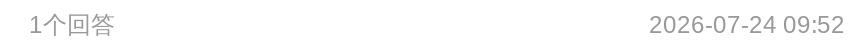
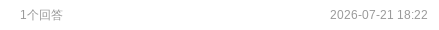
[649,11,845,39] 2026-07-24 09:52 -> [330,8,428,22] 2026-07-21 18:22

